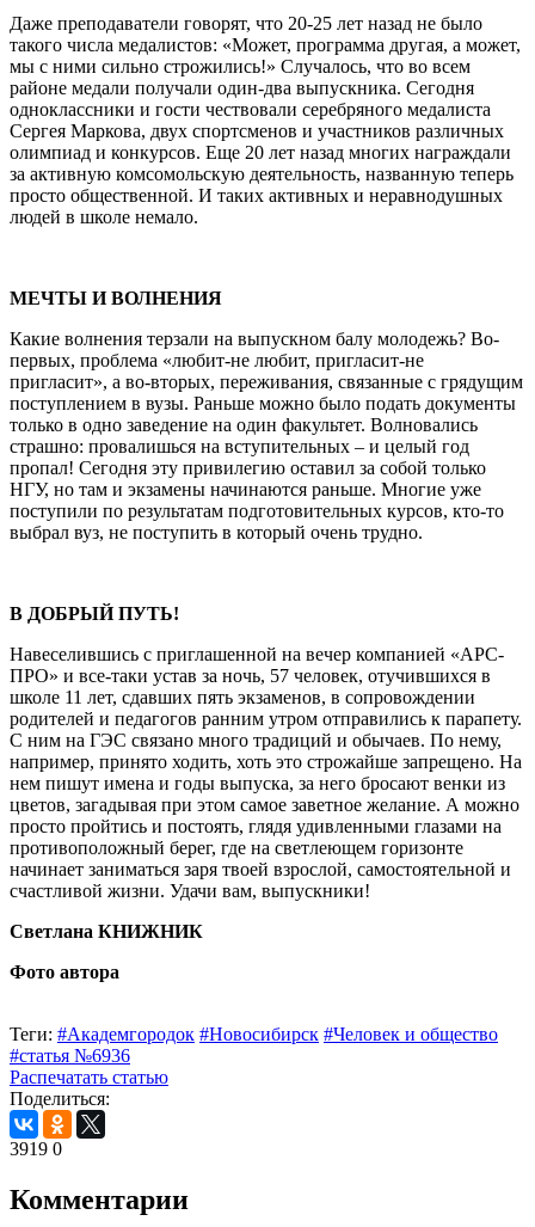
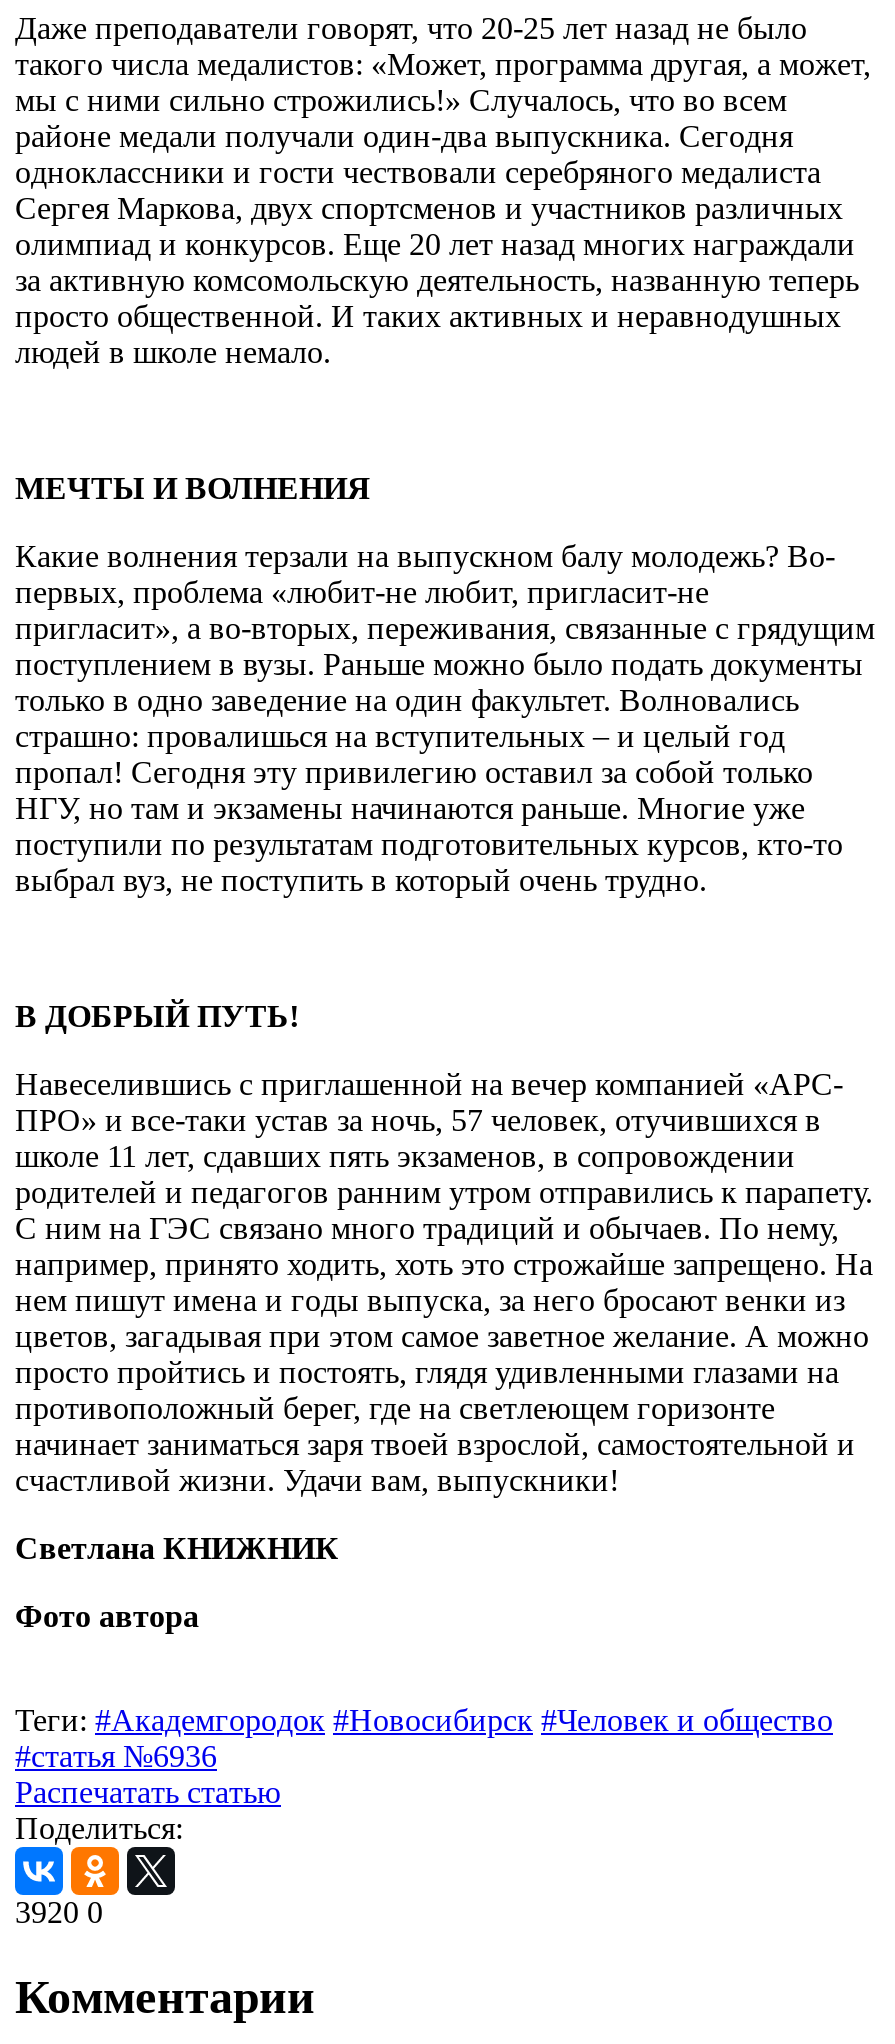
[10,1138,62,1159] 39190 -> [15,1894,103,1928] 39200

